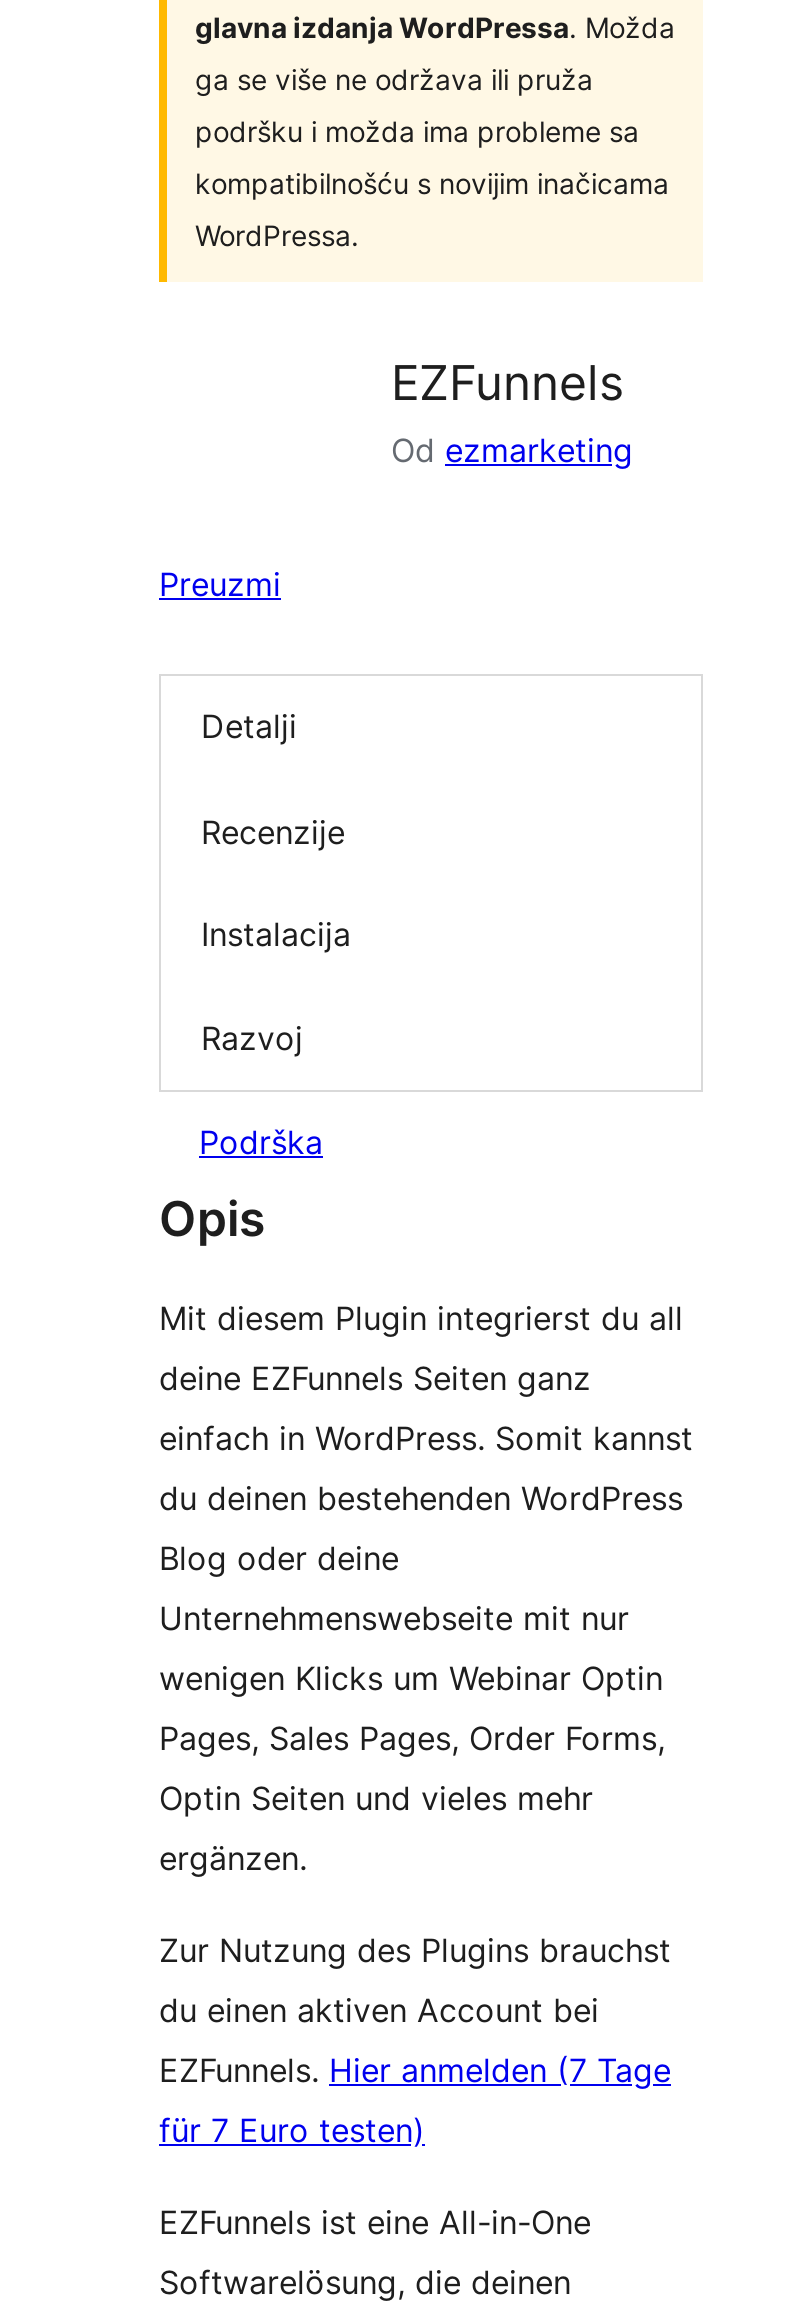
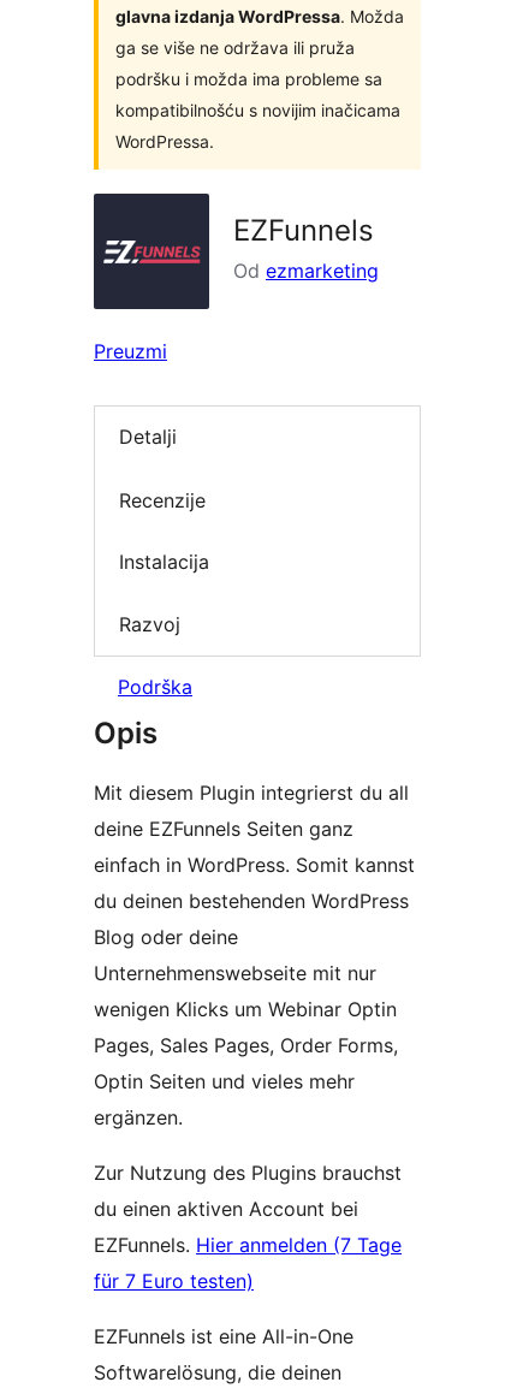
none -> [93,192,210,310] [image]

